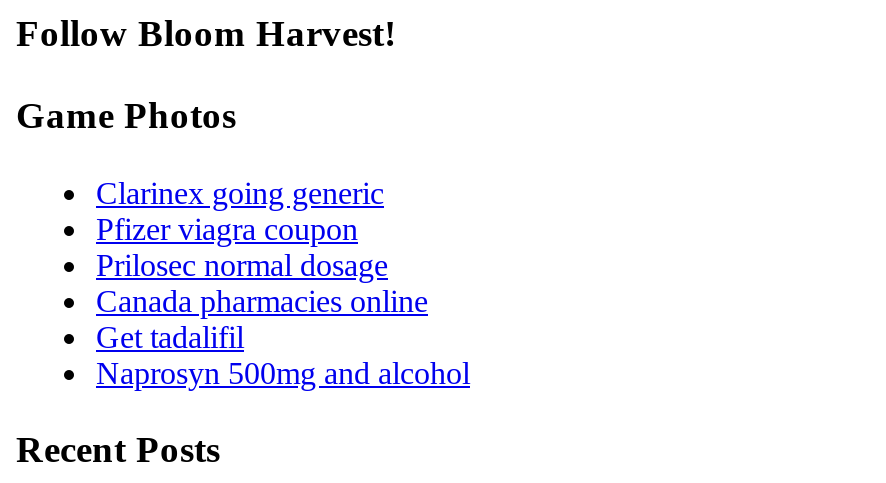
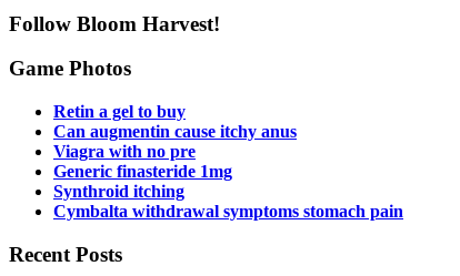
[96,175,470,389] Clarinex going generic | Pfizer viagra coupon | Prilosec normal dosage | Canada pharmacies online | Get tadalifil | Naprosyn 500mg and alcohol -> [53,102,403,221] Retin a gel to buy | Can augmentin cause itchy anus | Viagra with no pre | Generic finasteride 1mg | Synthroid itching | Cymbalta withdrawal symptoms stomach pain

